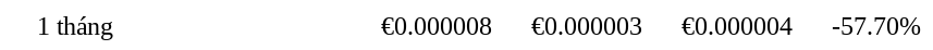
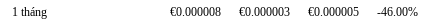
[682,11,793,42] €0.000004 -> [308,5,359,19] €0.000005
[832,11,921,42] -57.70% -> [377,5,418,19] -46.00%

